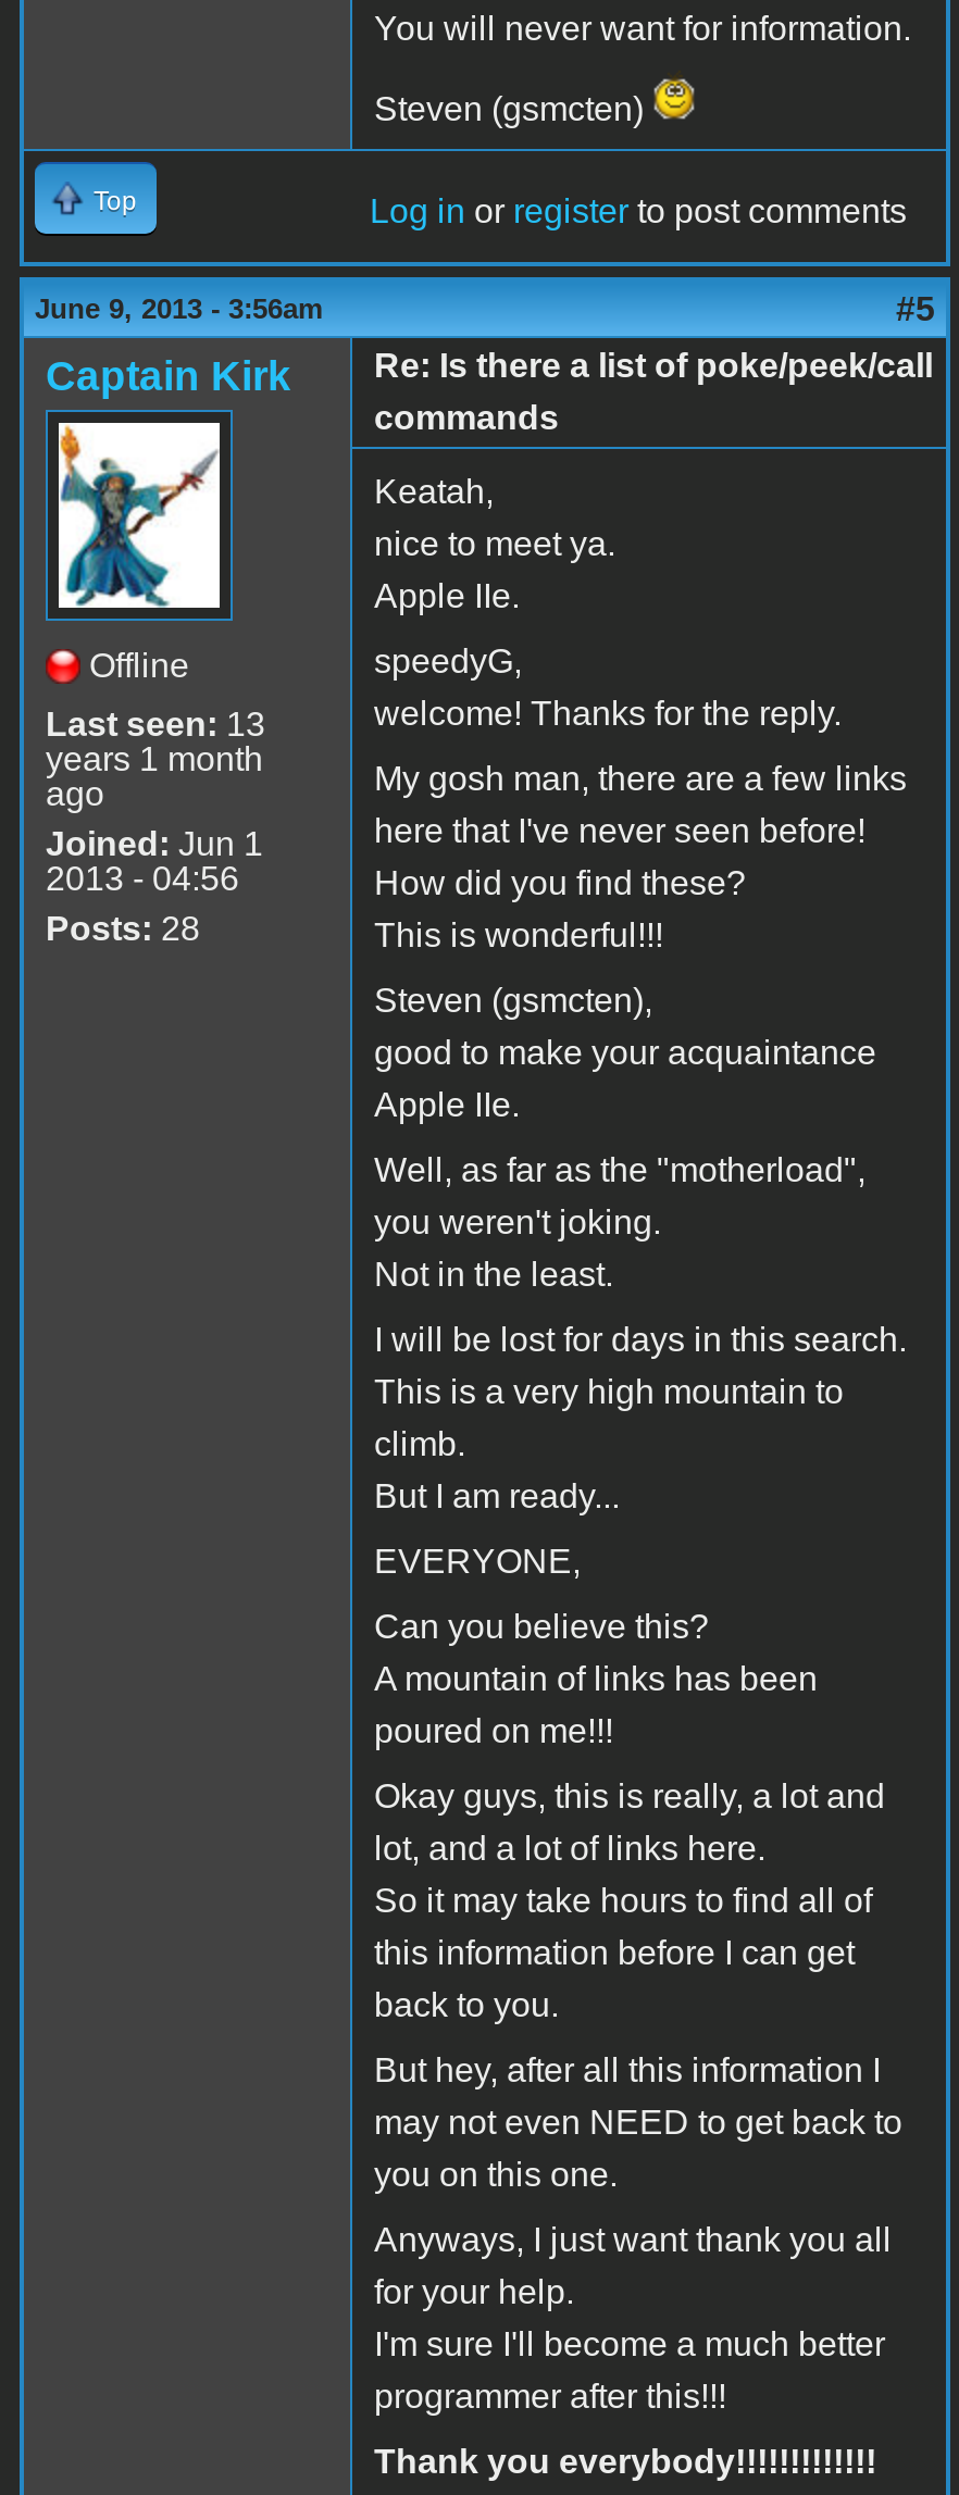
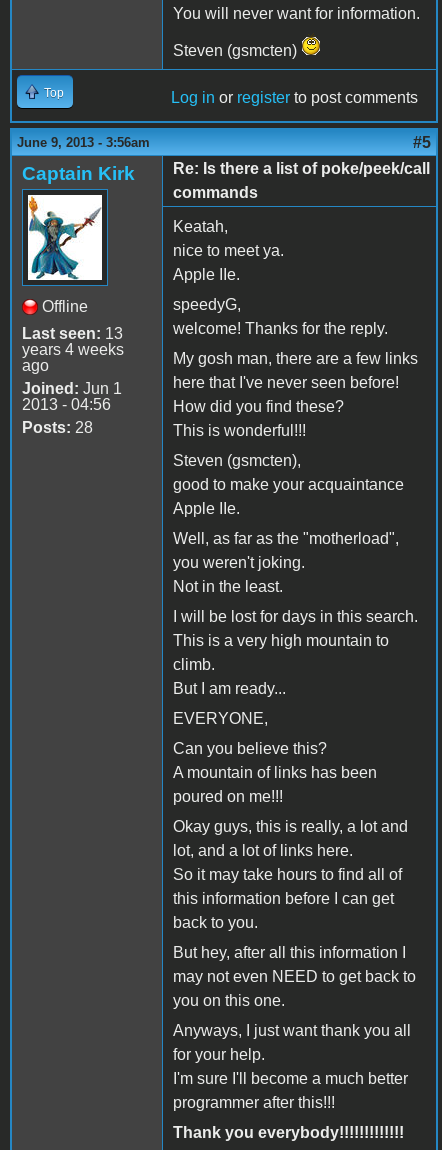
[46,740,263,777] years 1 month -> [22,341,124,358] years 4 weeks

